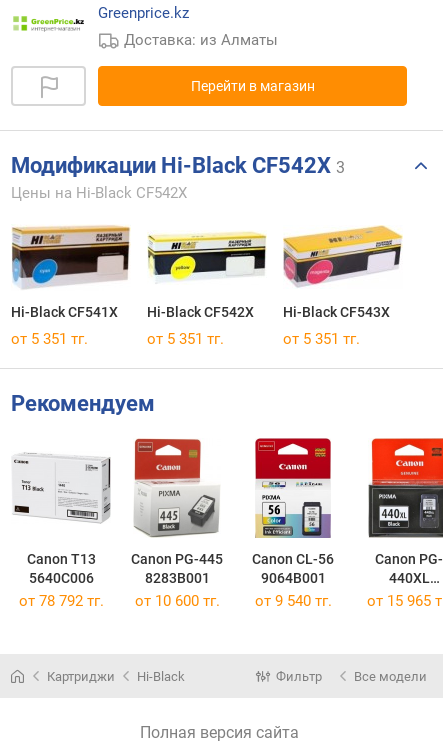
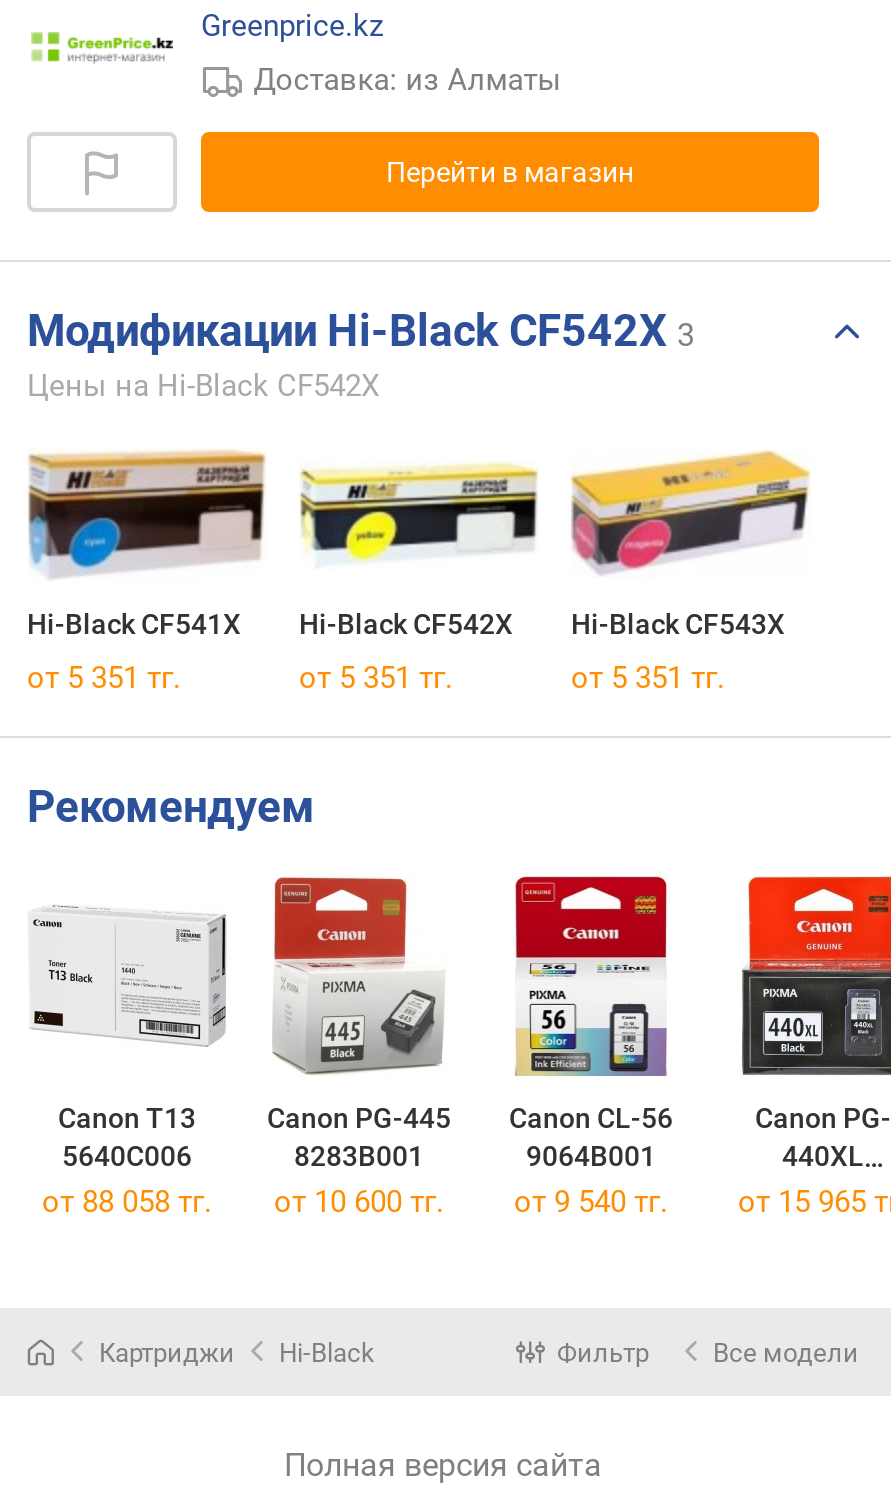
[18,592,103,610] от 78 792 тг. -> [42,1185,212,1221] от 88 058 тг.

